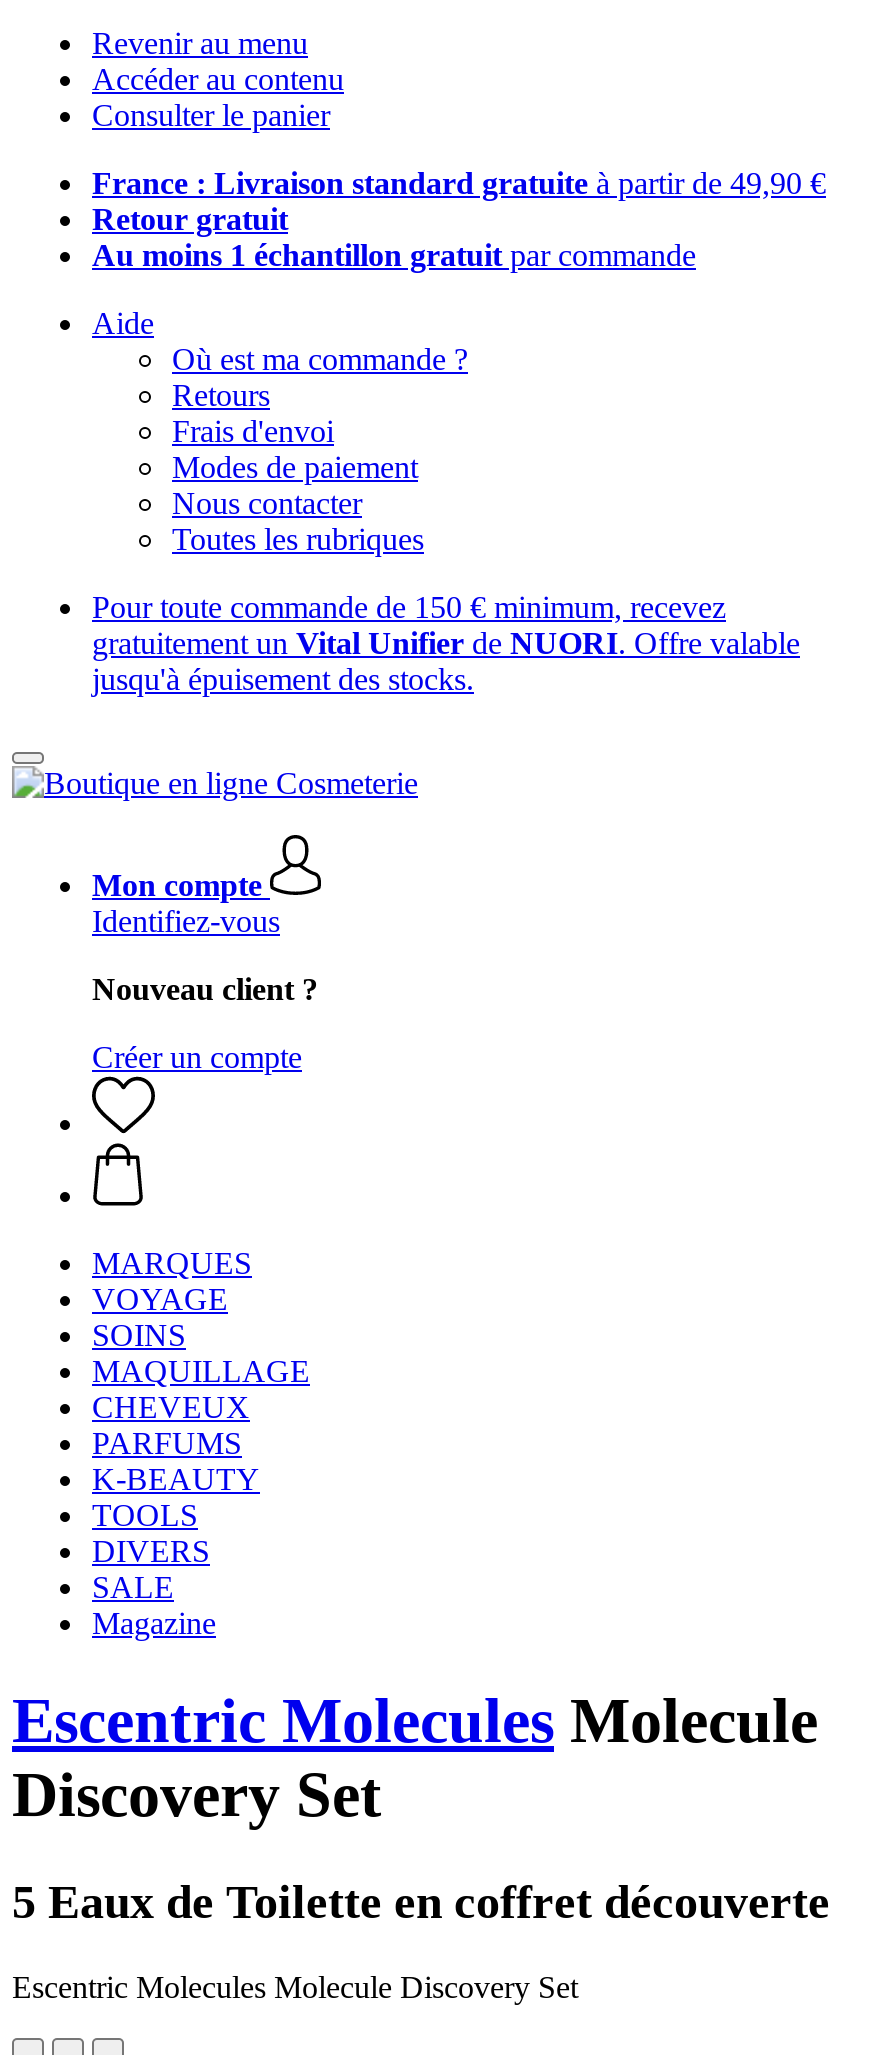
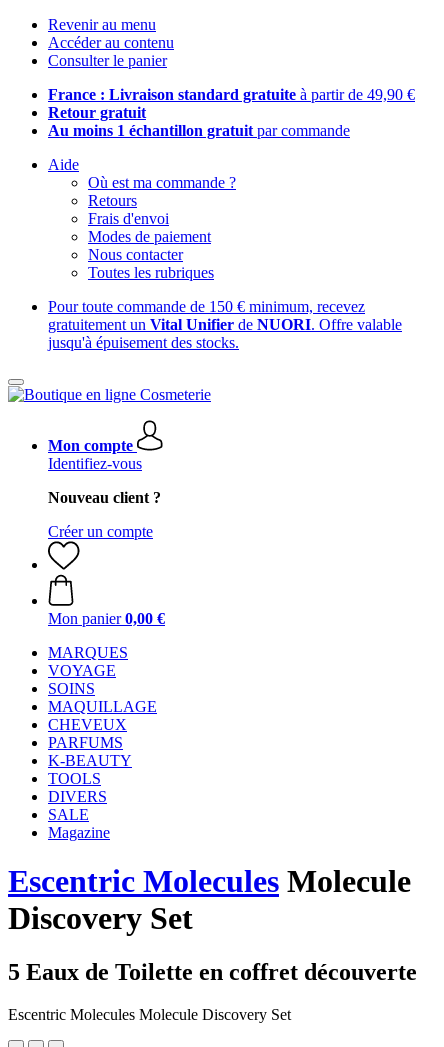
none -> [48,610,165,627] Mon panier 0,00 €

